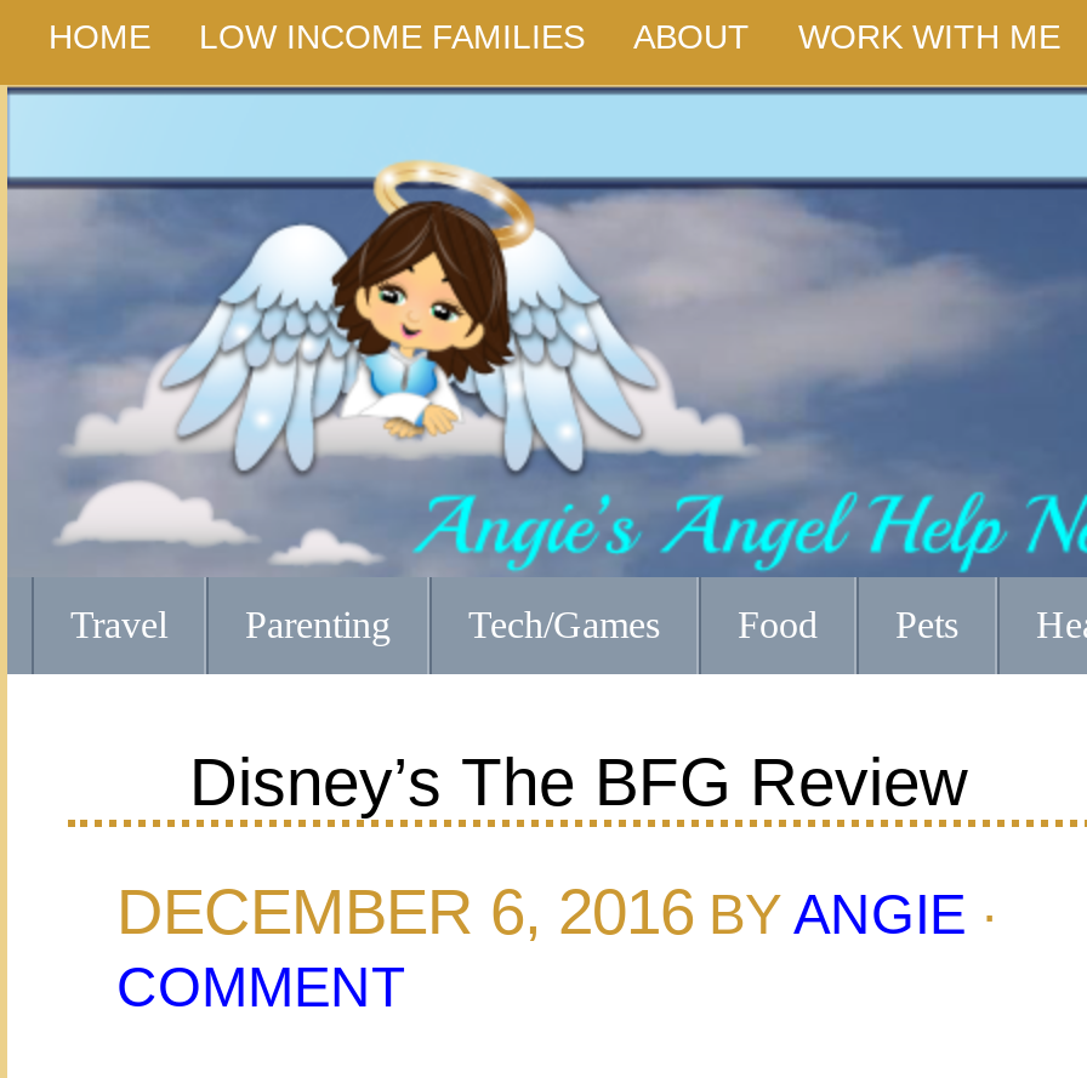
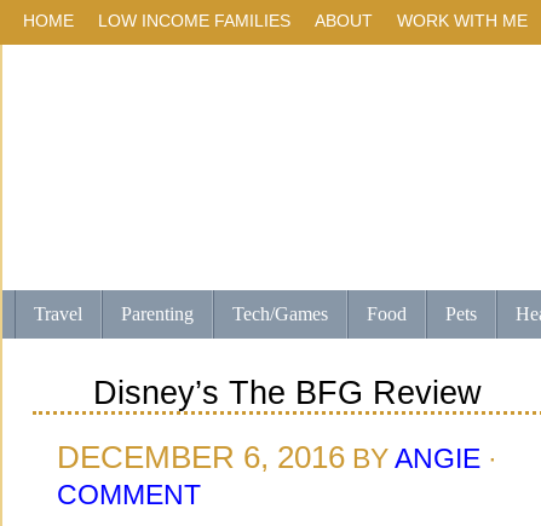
[7,85,1080,577] [image] -> none

